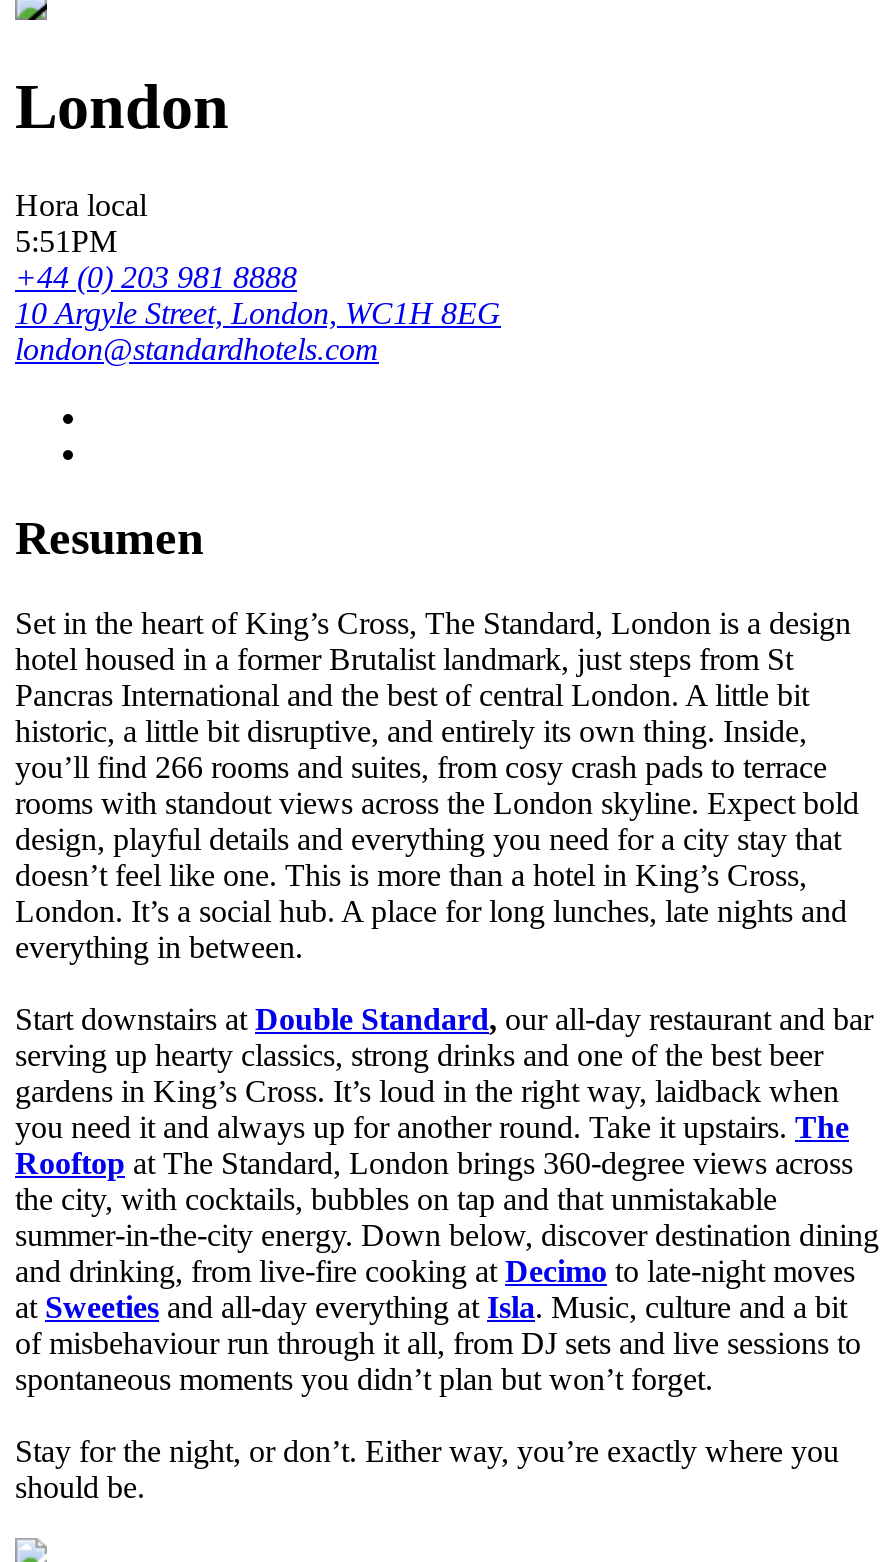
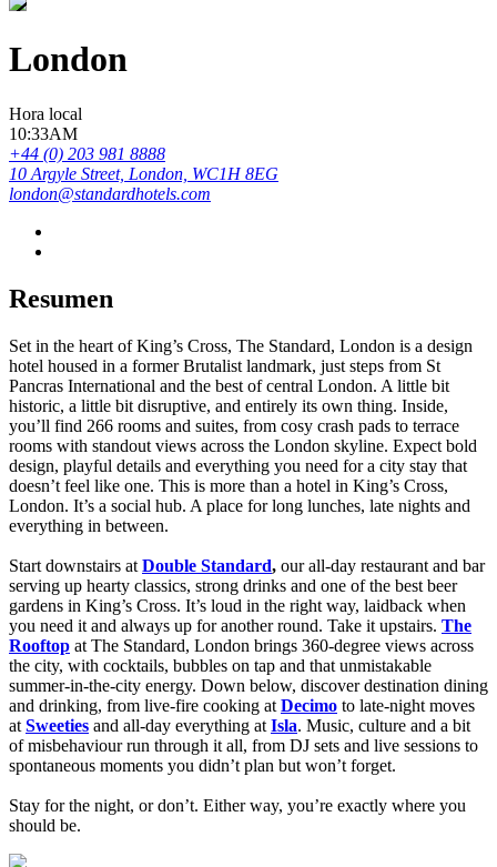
[15,224,117,258] 5:51PM -> [9,124,78,143] 10:33AM

